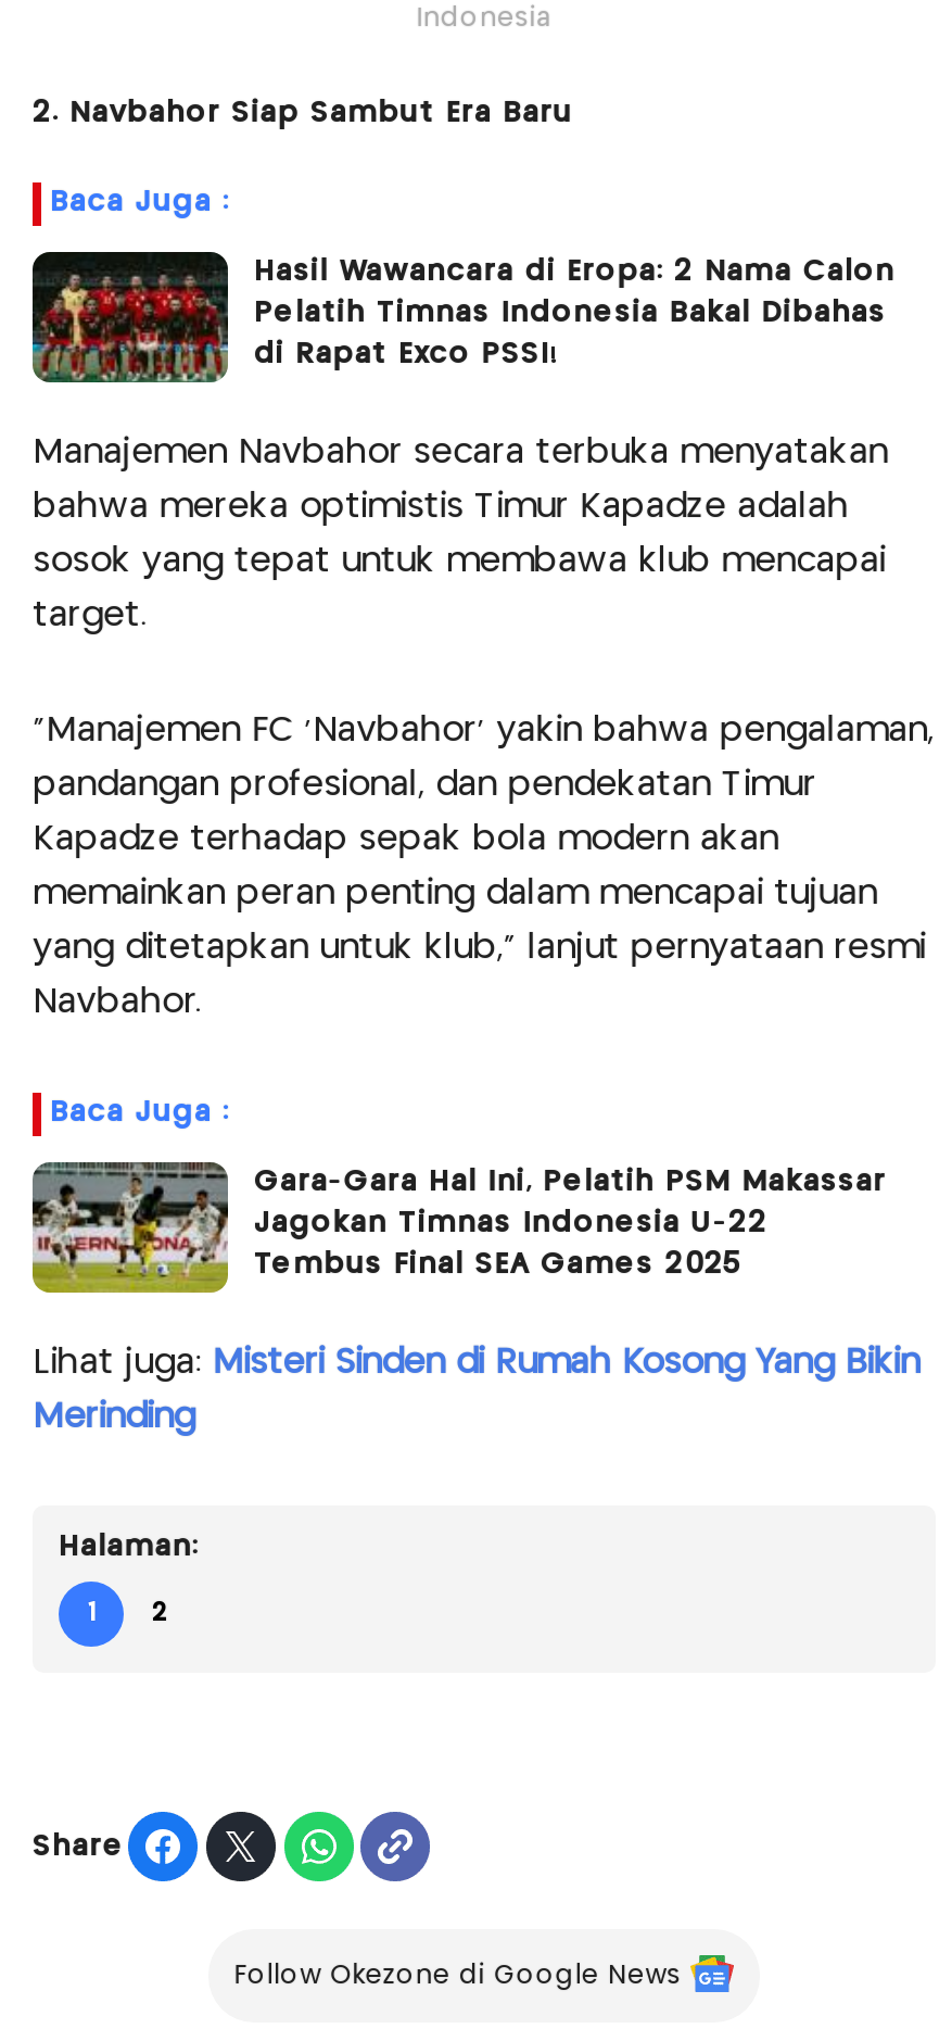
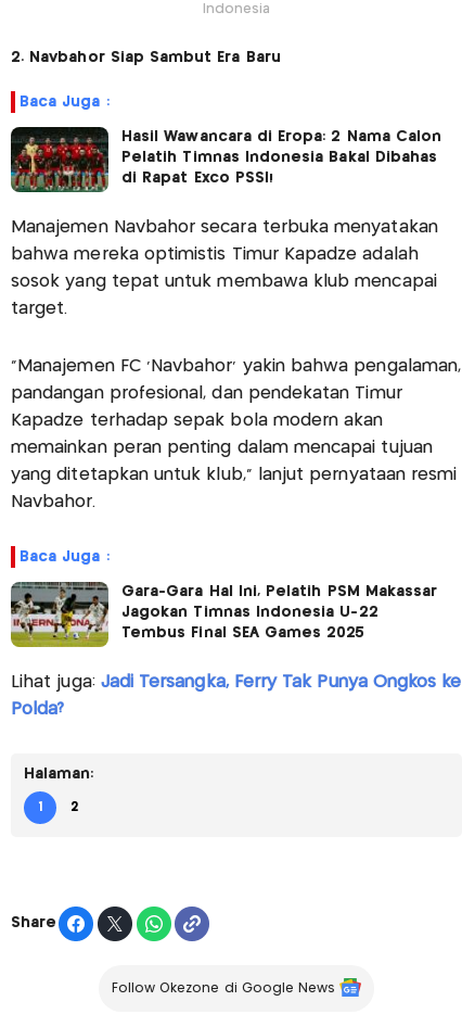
[33,1348,919,1381] Lihat juga: Misteri Sinden di Rumah Kosong Yang Bikin -> [11,674,461,690] Lihat juga: Jadi Tersangka, Ferry Tak Punya Ongkos ke
[33,1402,195,1435] Merinding -> [11,701,64,717] Polda?

